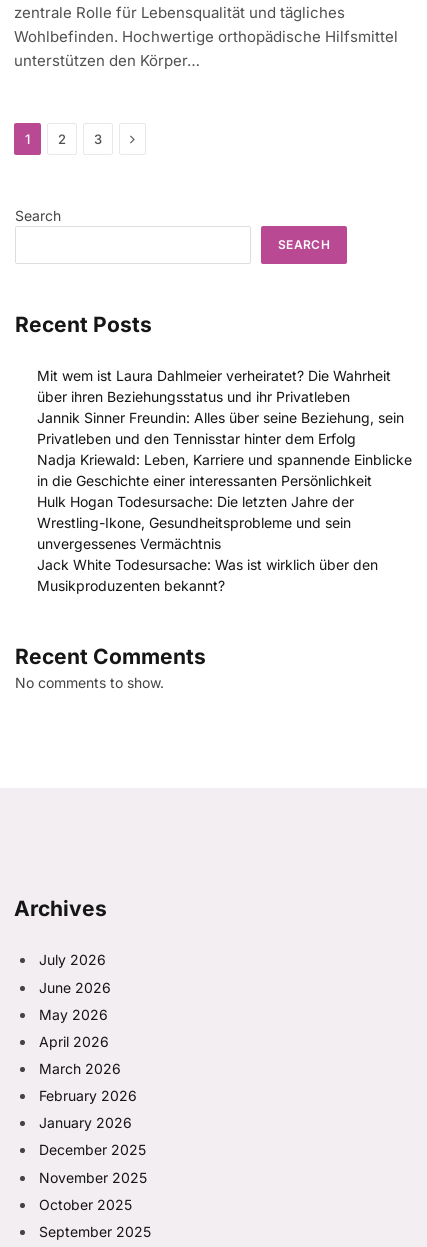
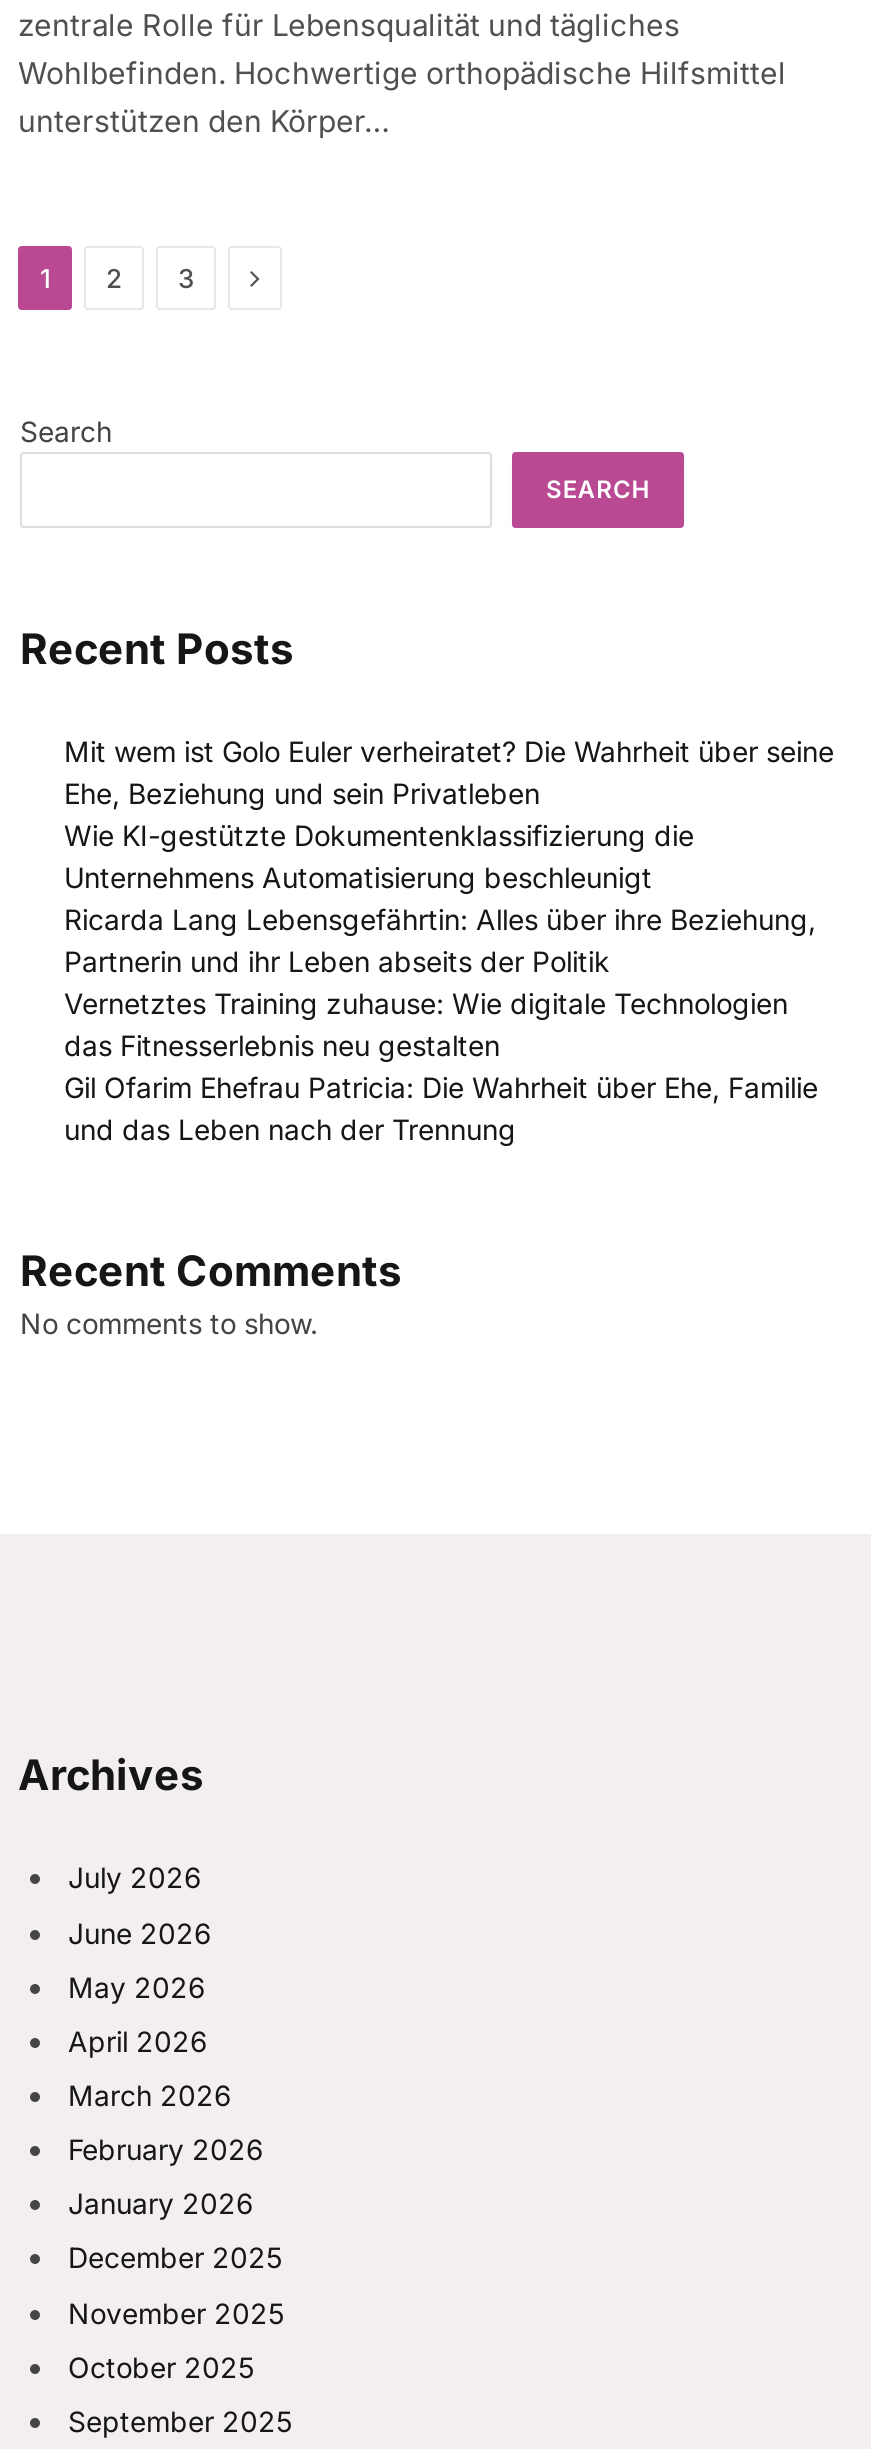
[37,367,412,594] Mit wem ist Laura Dahlmeier verheiratet? Die Wahrheit | über ihren Beziehungsstatus und ihr Privatleben | Jannik Sinner Freundin: Alles über seine Beziehung, sein | Privatleben und den Tennisstar hinter dem Erfolg | Nadja Kriewald: Leben, Karriere und spannende Einblicke | in die Geschichte einer interessanten Persönlichkeit | Hulk Hogan Todesursache: Die letzten Jahre der | Wrestling-Ikone, Gesundheitsprobleme und sein | unvergessenes Vermächtnis | Jack White Todesursache: Was ist wirklich über den | Musikproduzenten bekannt? -> [64,734,834,1146] Mit wem ist Golo Euler verheiratet? Die Wahrheit über seine | Ehe, Beziehung und sein Privatleben | Wie KI-gestützte Dokumentenklassifizierung die | Unternehmens Automatisierung beschleunigt | Ricarda Lang Lebensgefährtin: Alles über ihre Beziehung, | Partnerin und ihr Leben abseits der Politik | Vernetztes Training zuhause: Wie digitale Technologien | das Fitnesserlebnis neu gestalten | Gil Ofarim Ehefrau Patricia: Die Wahrheit über Ehe, Familie | und das Leben nach der Trennung

